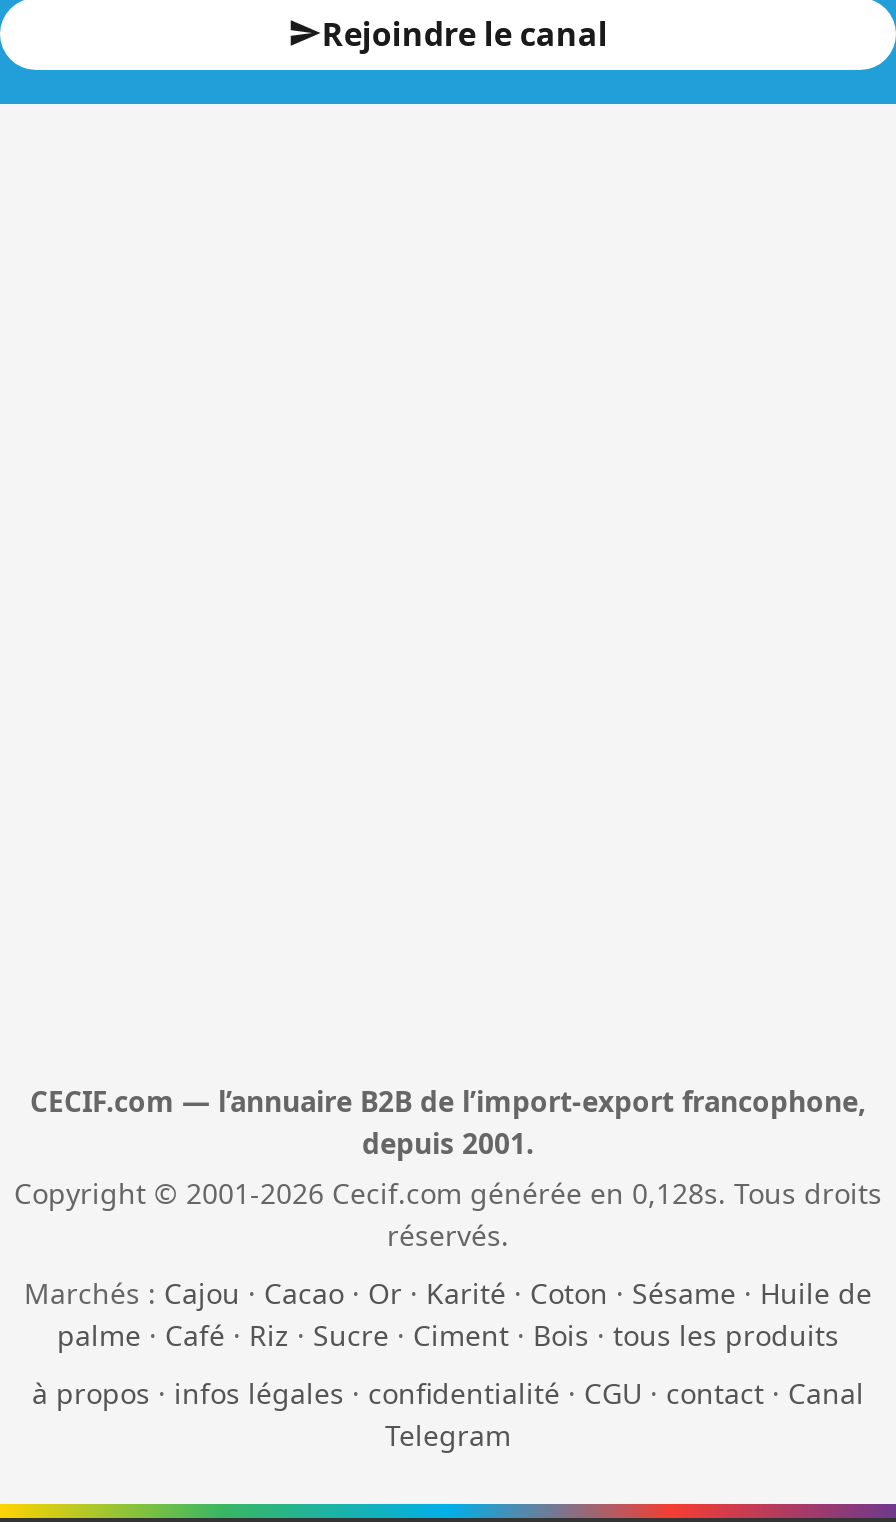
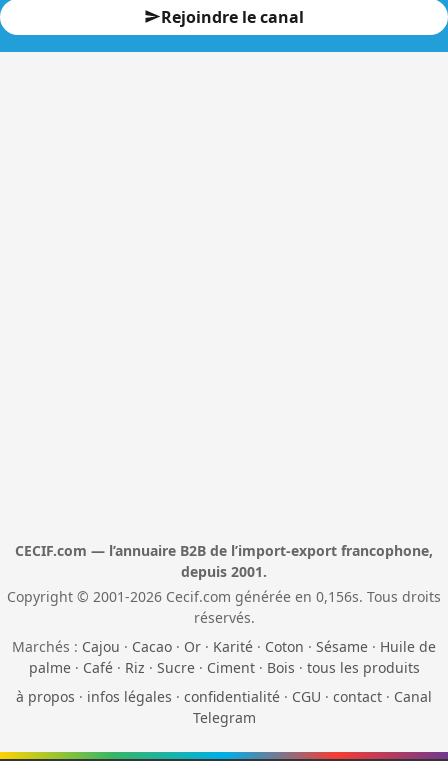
[14,1174,882,1212] Copyright © 2001-2026 Cecif.com générée en 0,128s. Tous droits -> [7,587,441,606] Copyright © 2001-2026 Cecif.com générée en 0,156s. Tous droits

